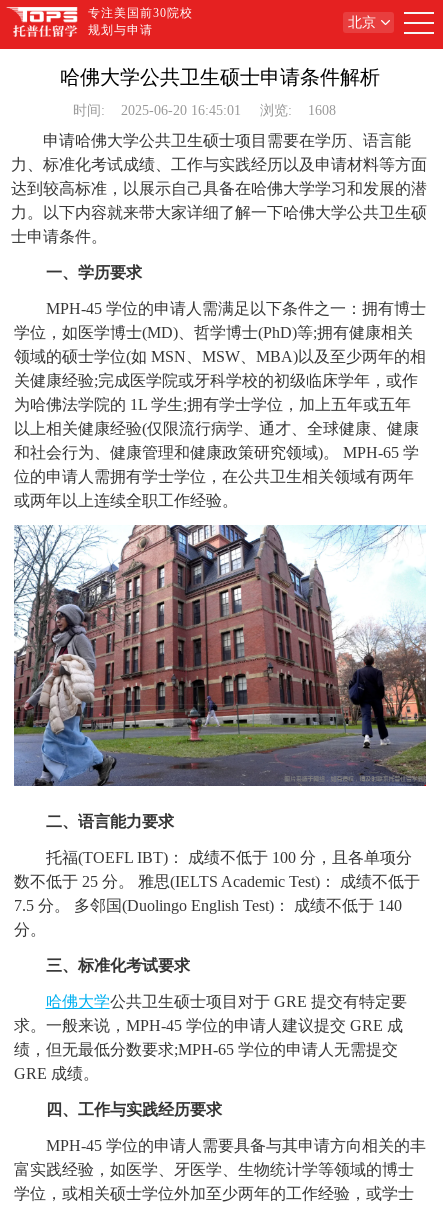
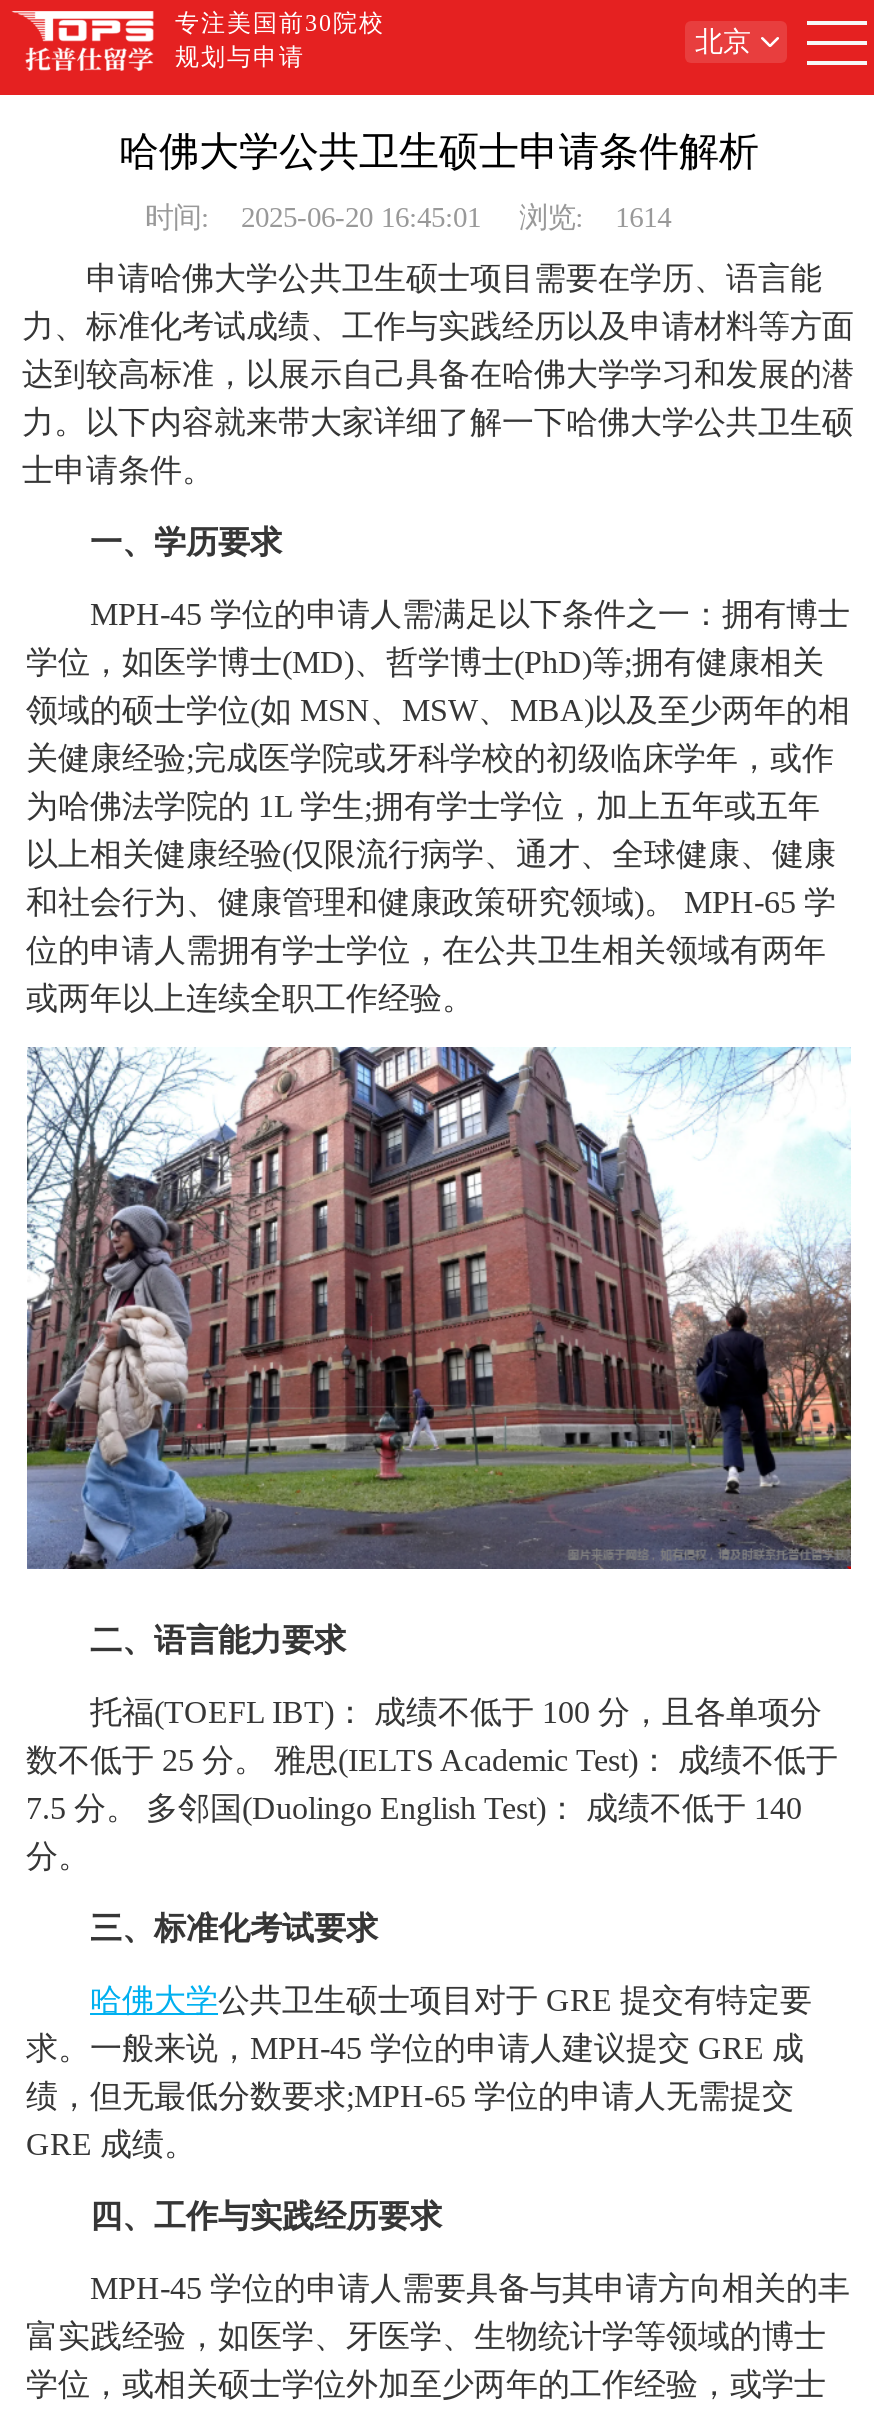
[73,102,336,118] 时间: 2025-06-20 16:45:01 浏览: 1608 -> [145,201,671,233] 时间: 2025-06-20 16:45:01 浏览: 1614

